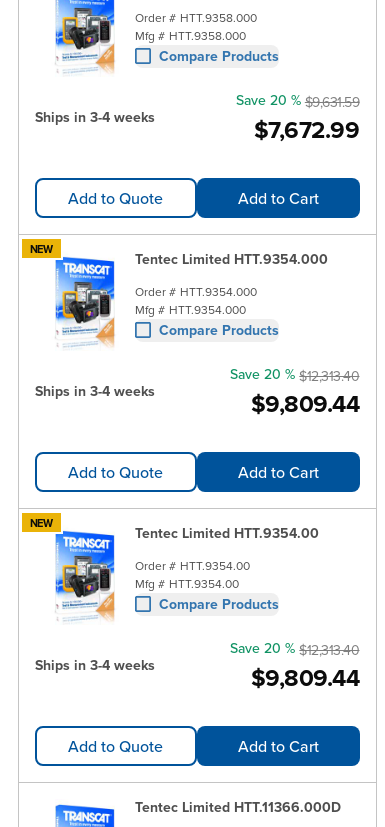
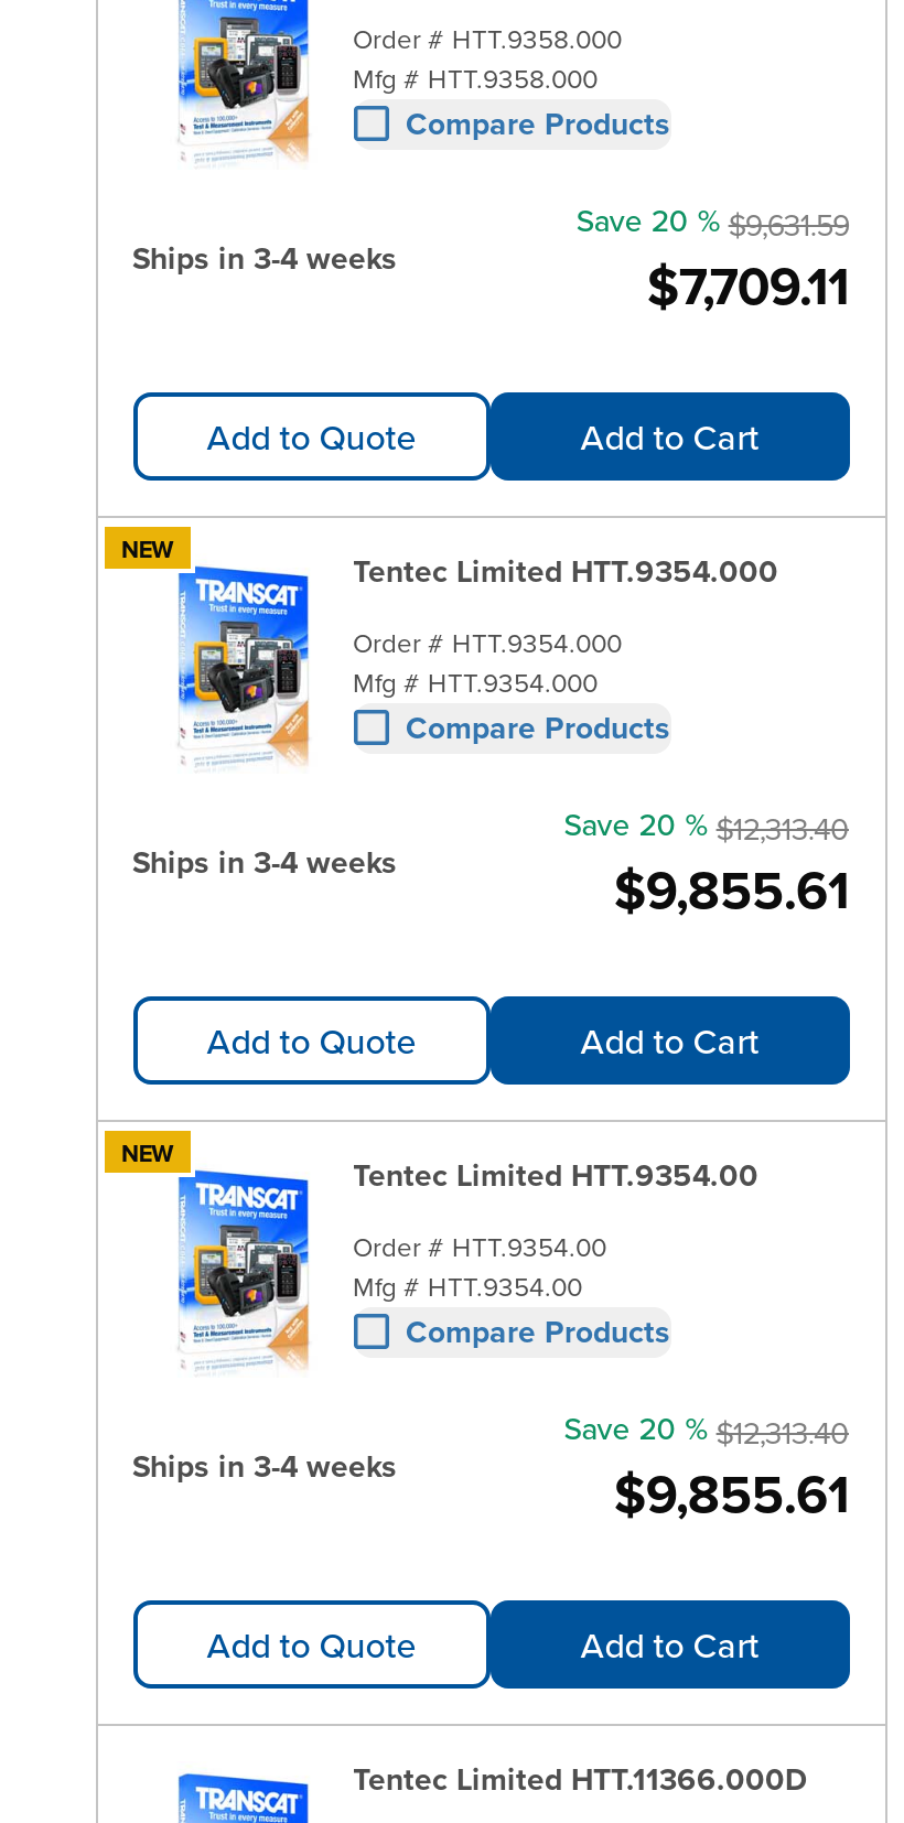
[254,111,359,146] $7,672.99 -> [647,246,849,323] $7,709.11
[251,385,359,420] $9,809.44 -> [614,850,849,927] $9,855.61
[251,659,359,694] $9,809.44 -> [614,1454,849,1531] $9,855.61

